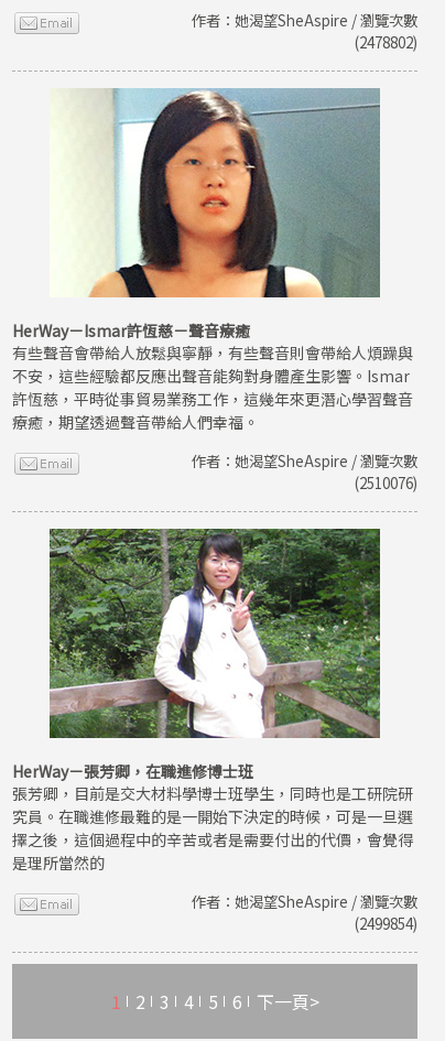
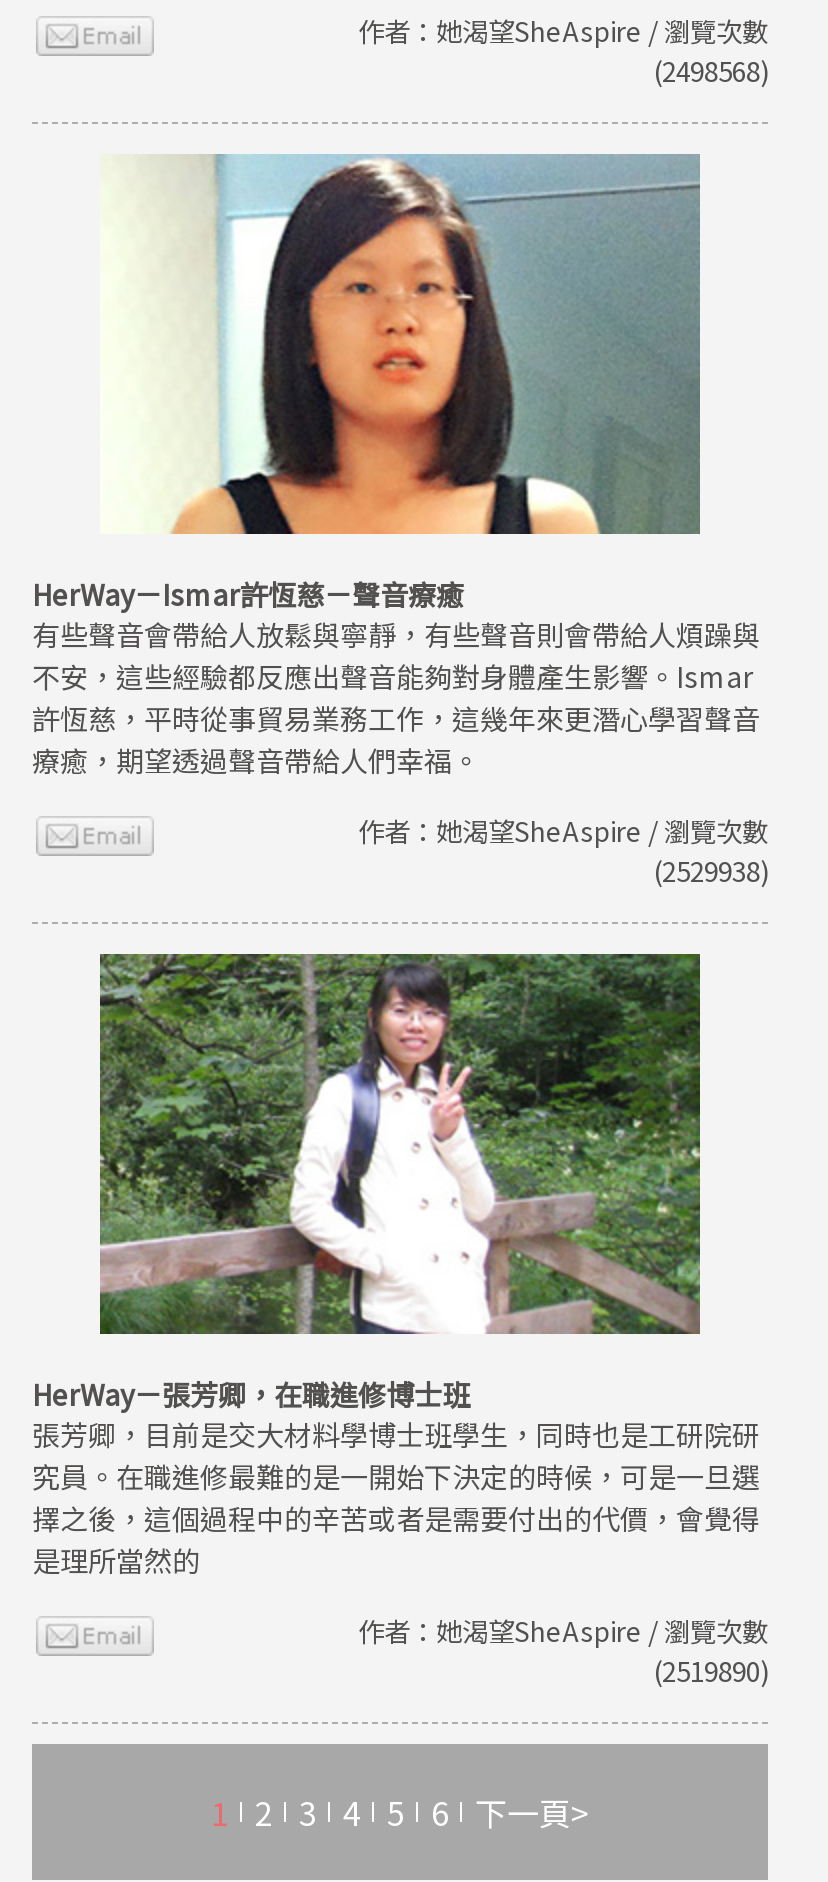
[355,32,417,53] (2478802) -> [654,52,768,90] (2498568)
[355,473,417,494] (2510076) -> [654,852,768,890] (2529938)
[355,913,417,934] (2499854) -> [654,1652,768,1690] (2519890)

